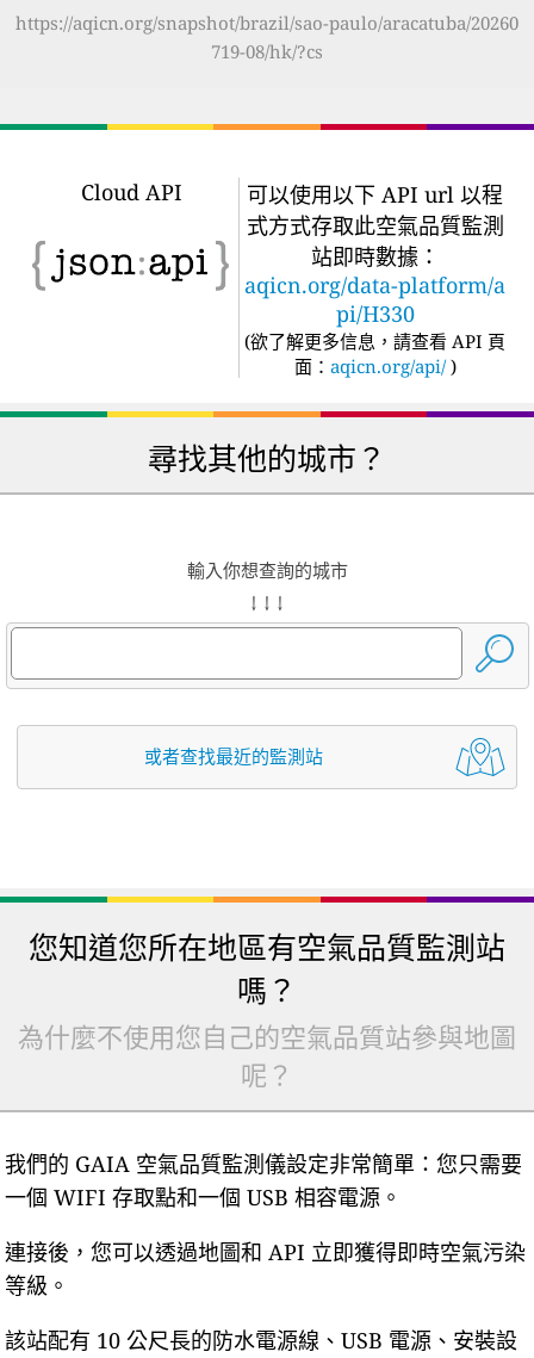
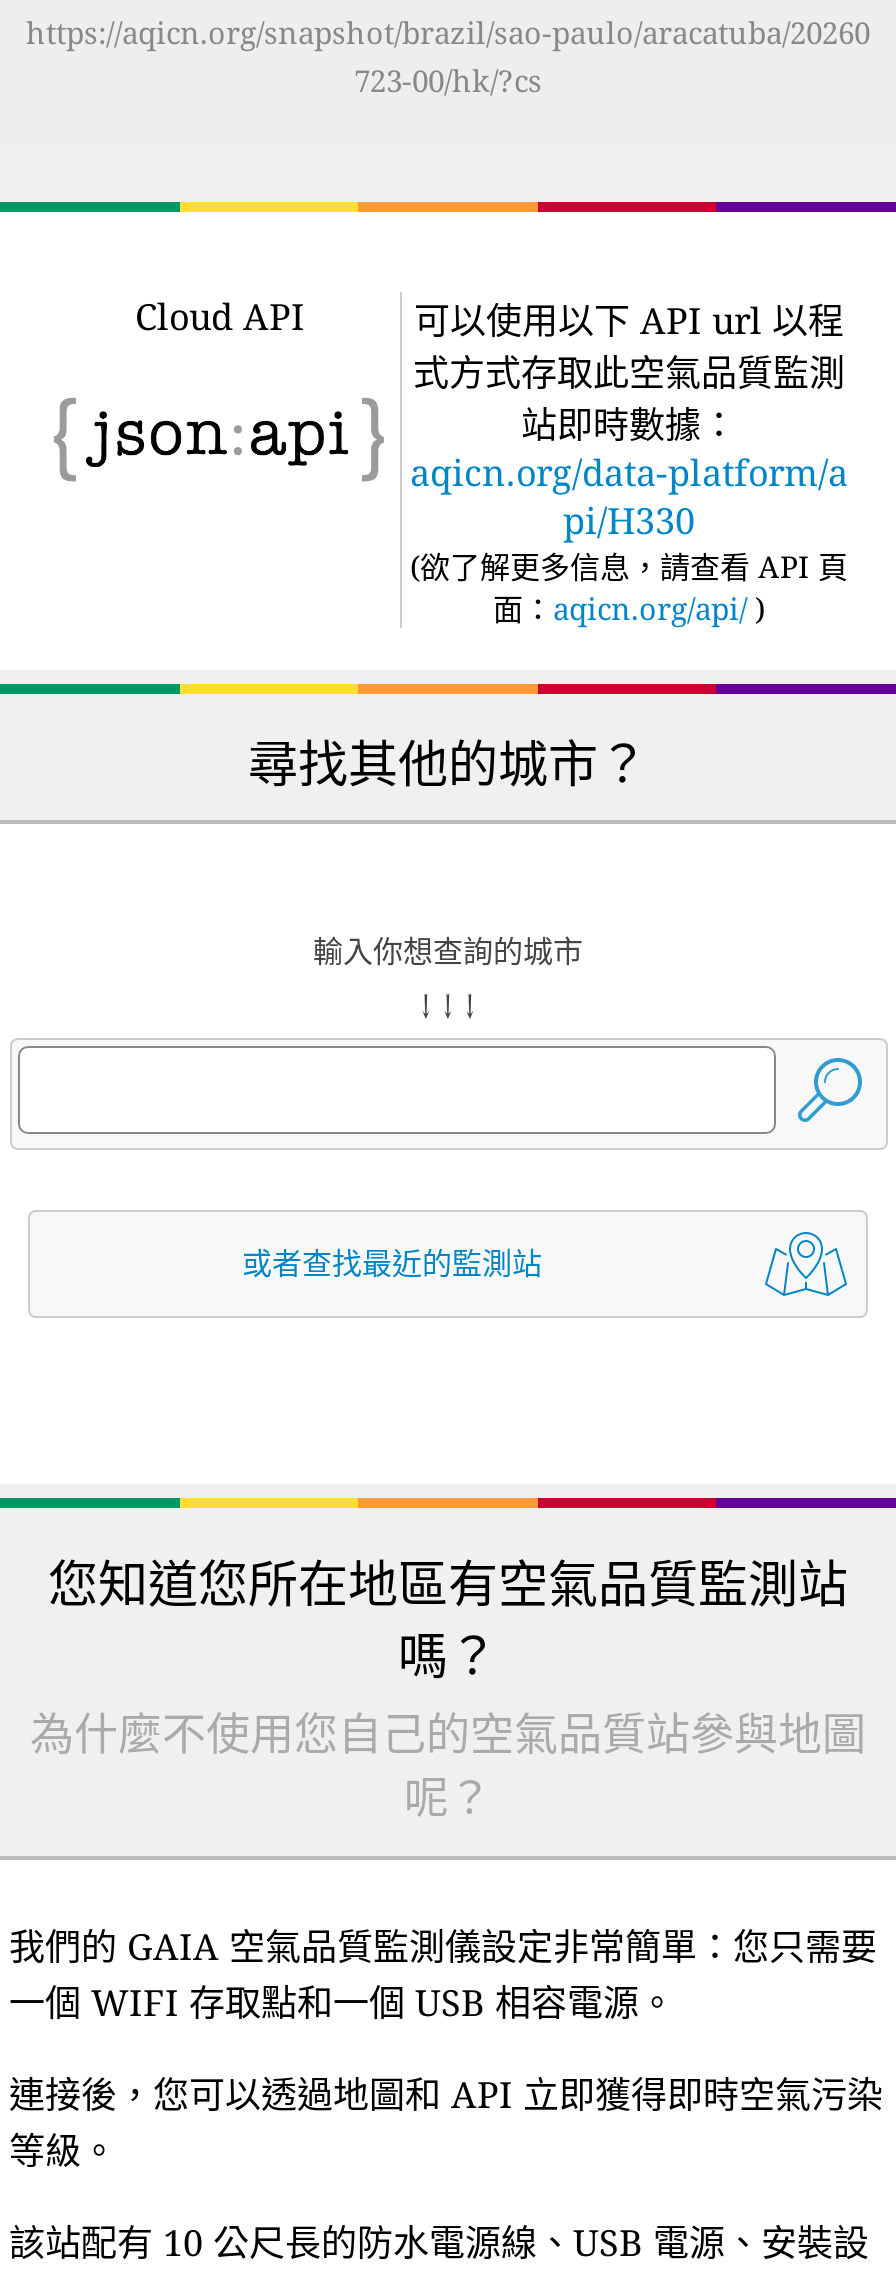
[211,40,323,64] 719-08/hk/?cs -> [354,61,542,101] 723-00/hk/?cs

